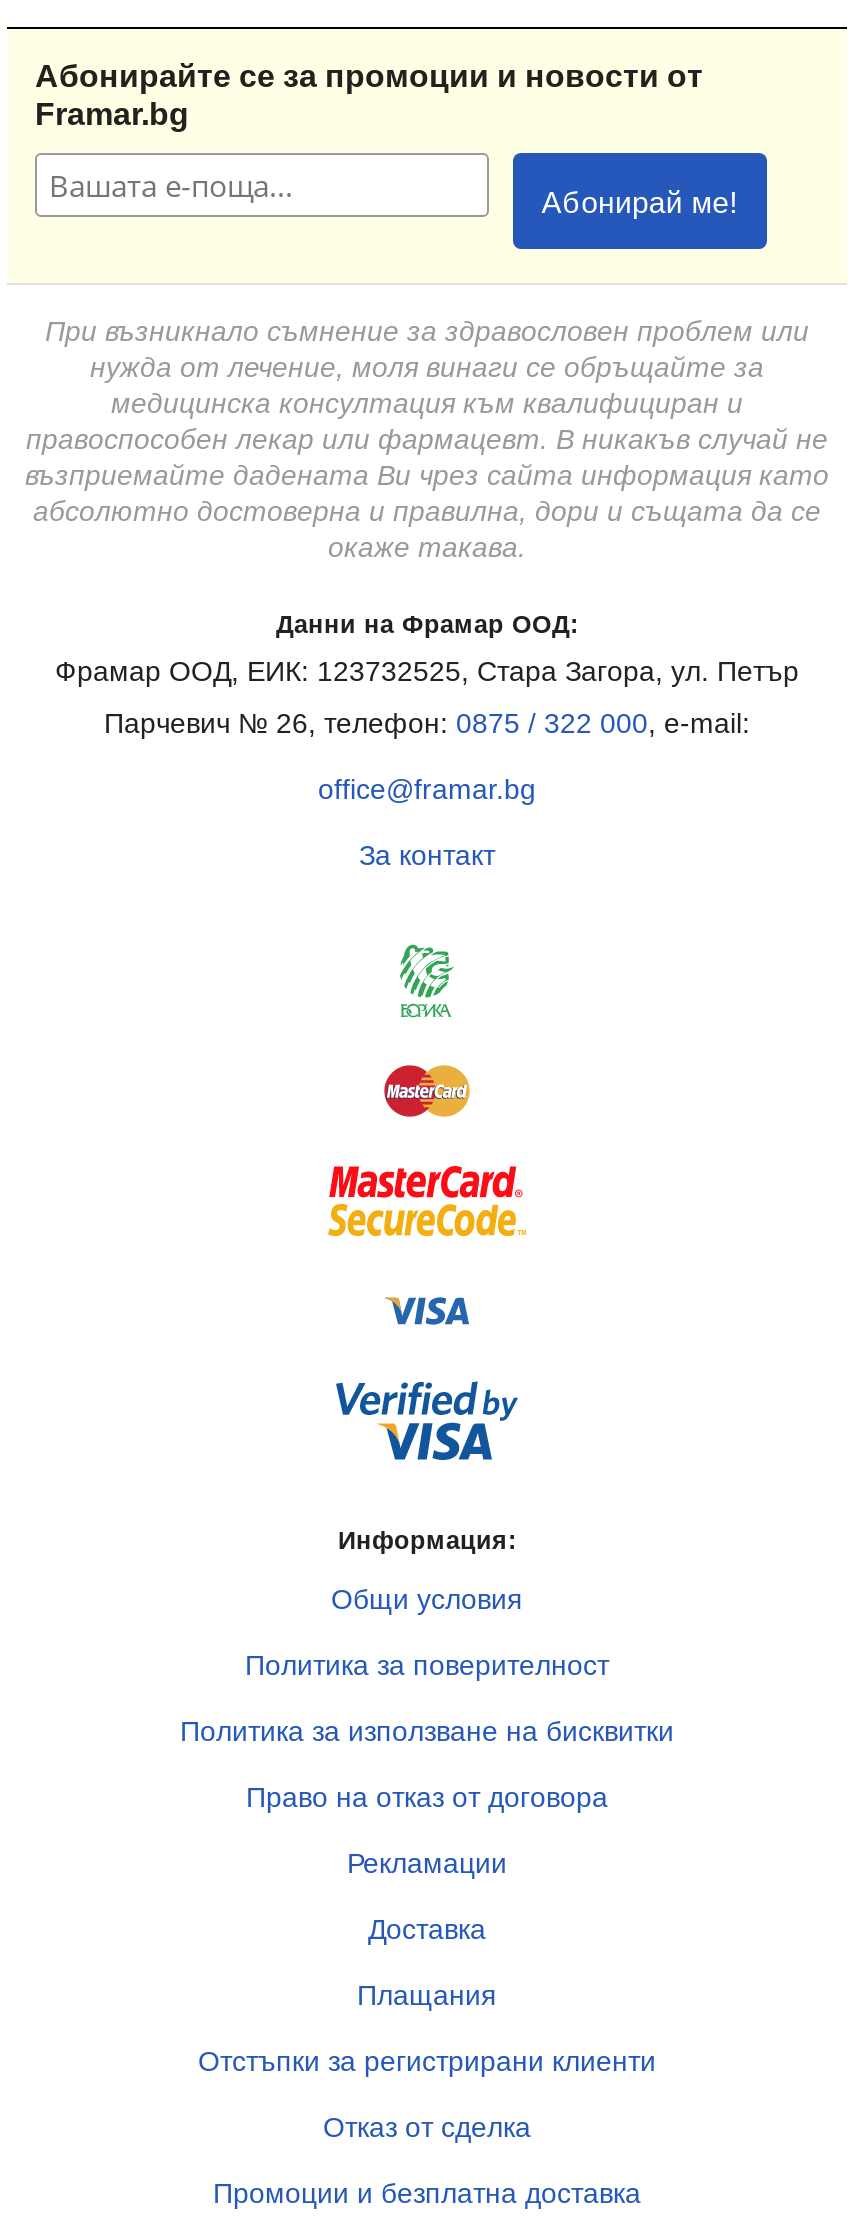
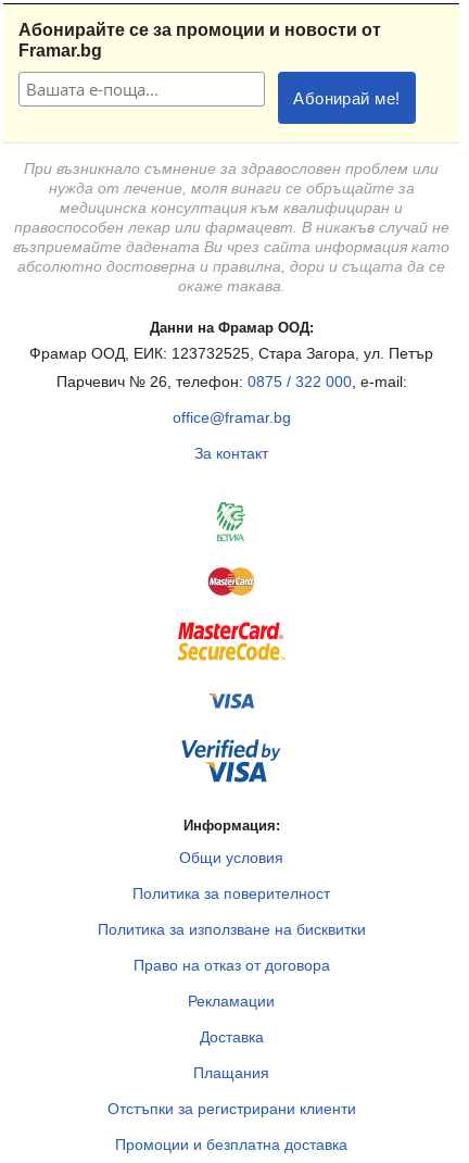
[323,2112,531,2144] Отказ от сделка -> none

